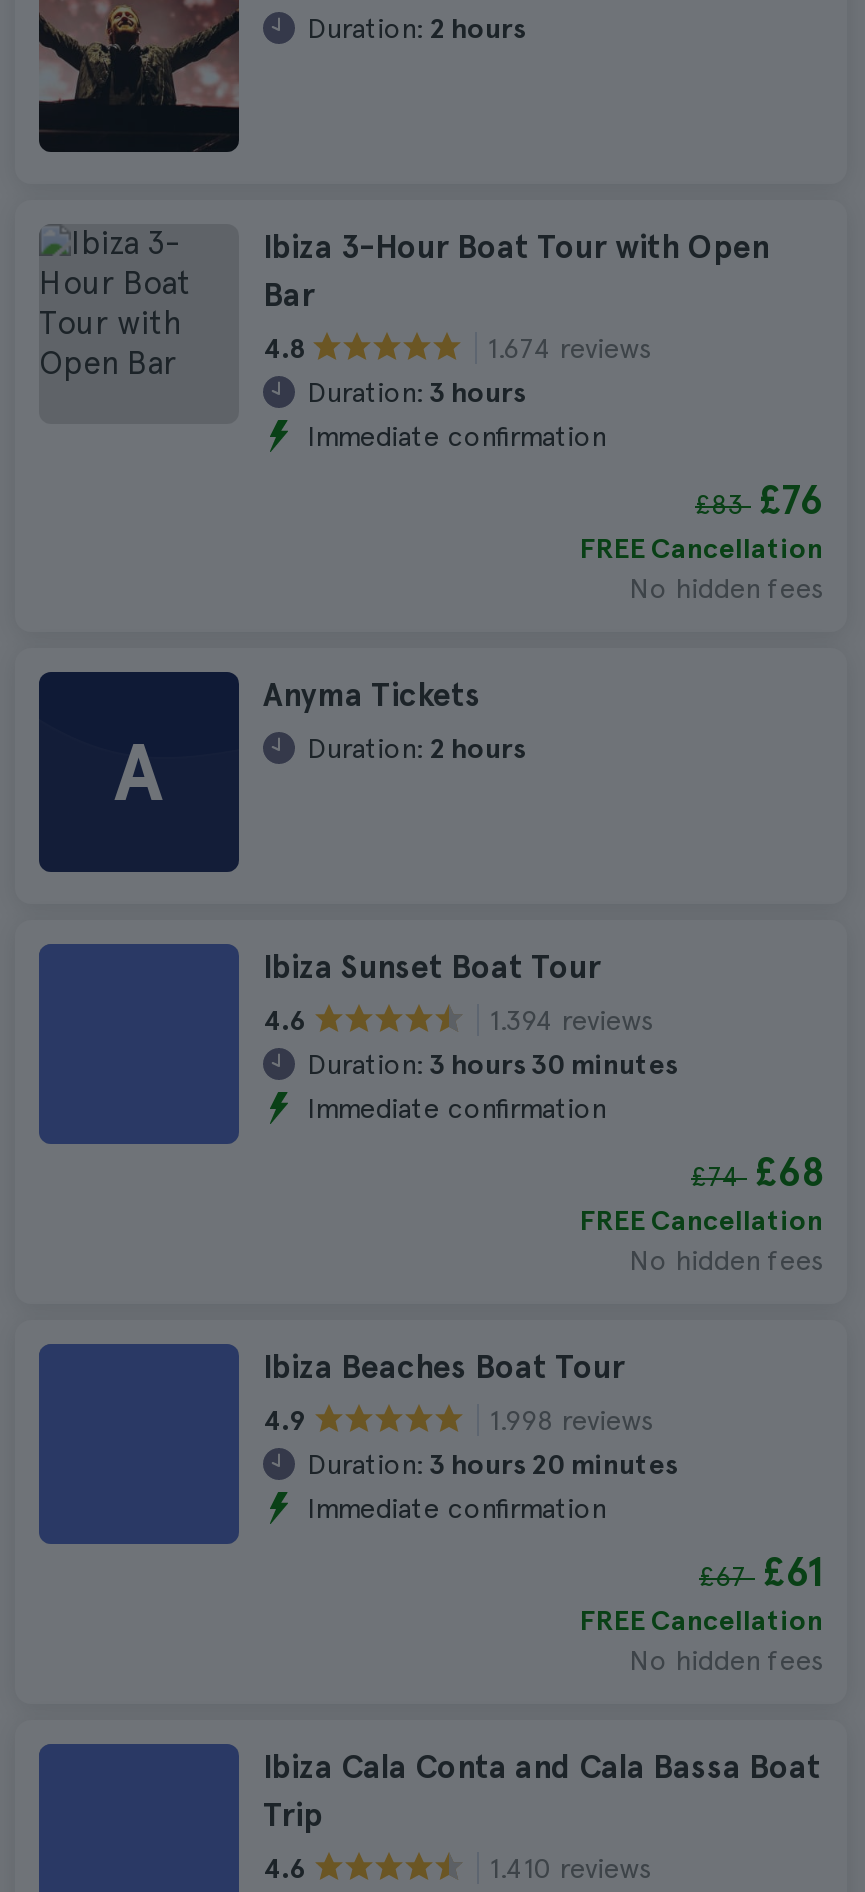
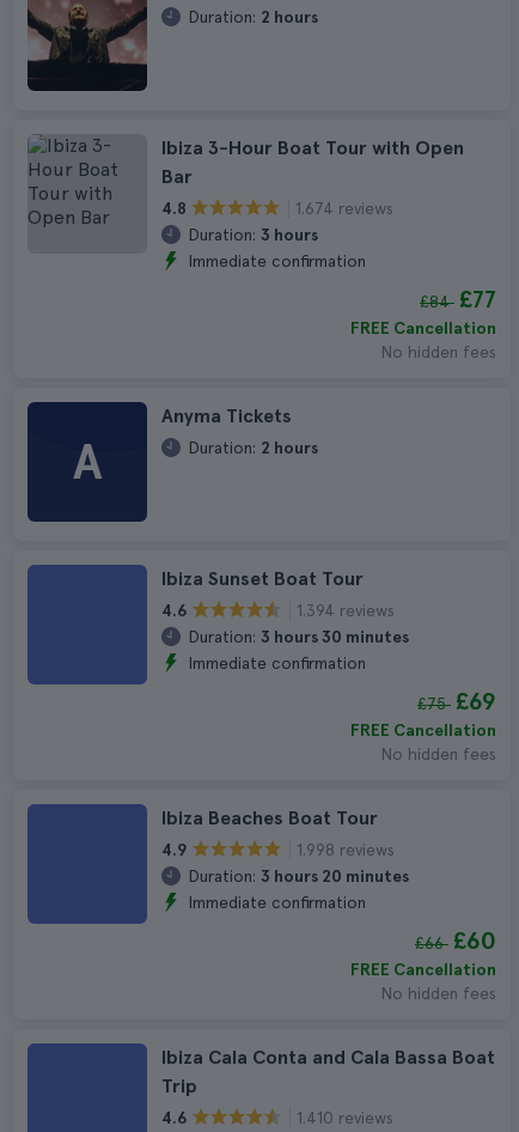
[695,476,823,524] £83 £76 -> [420,285,496,314] £84 £77
[691,1148,823,1196] £74 £68 -> [417,687,496,716] £75 £69
[699,1548,823,1596] £67 £61 -> [415,926,496,955] £66 £60

